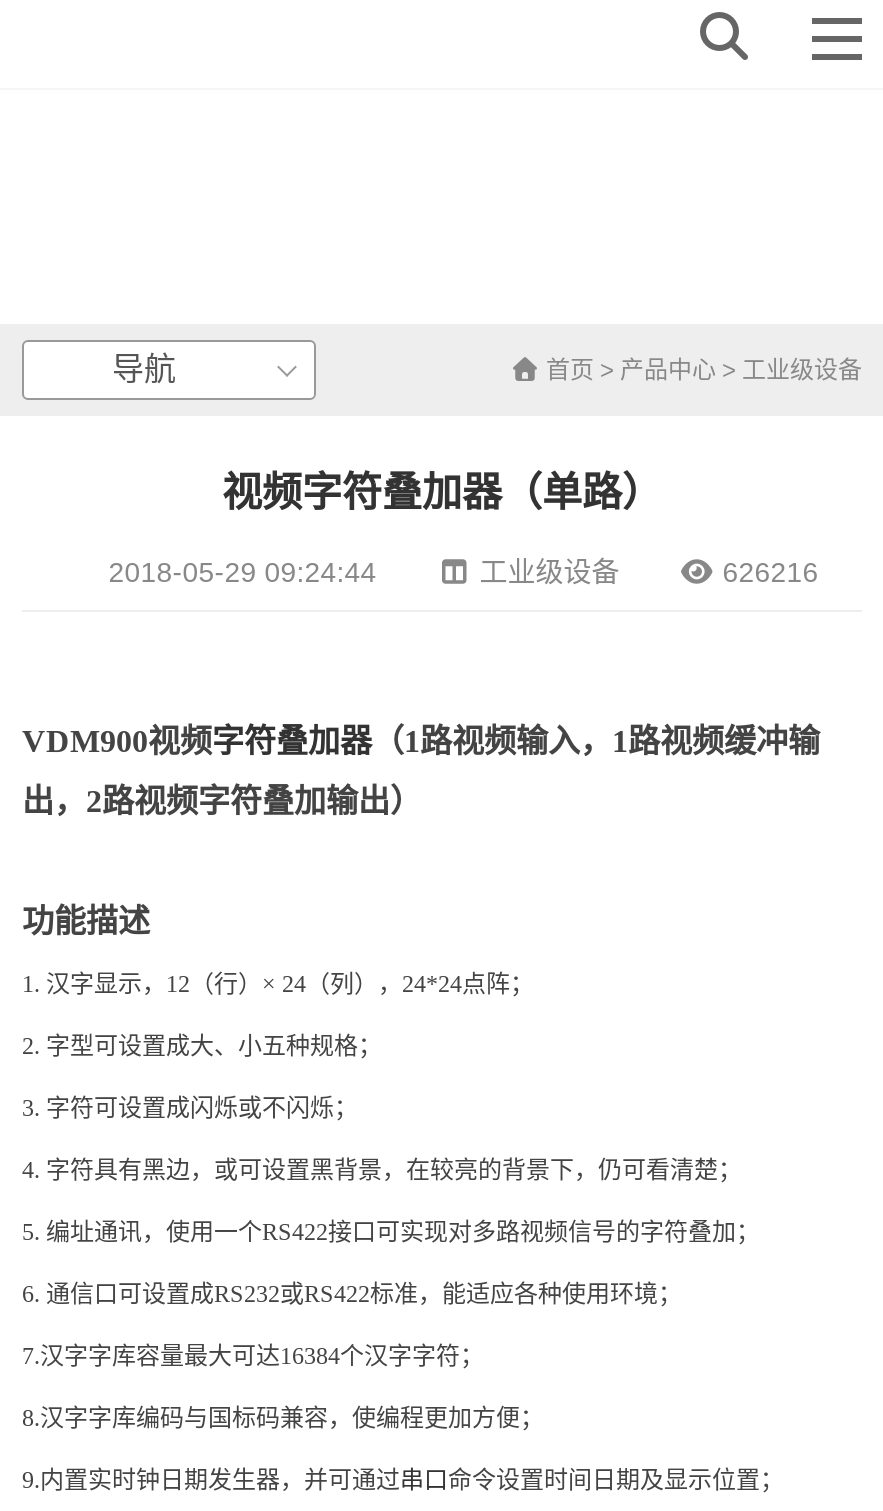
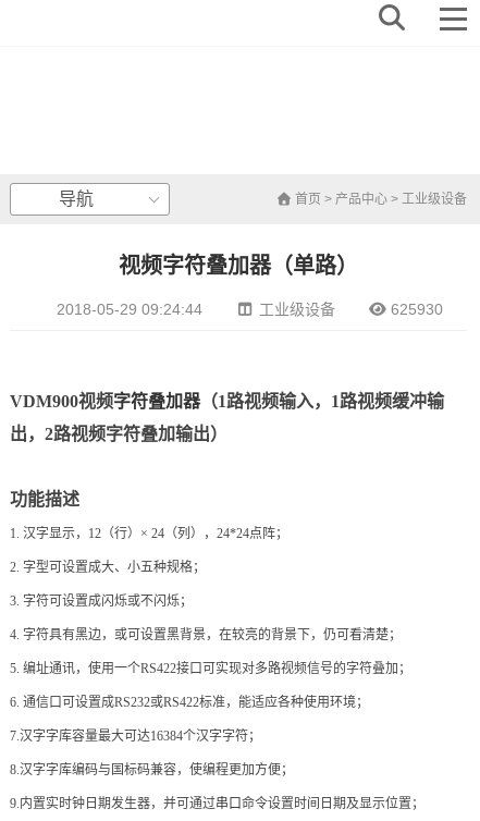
[714,555,818,587] 626216 -> [387,300,443,318] 625930

